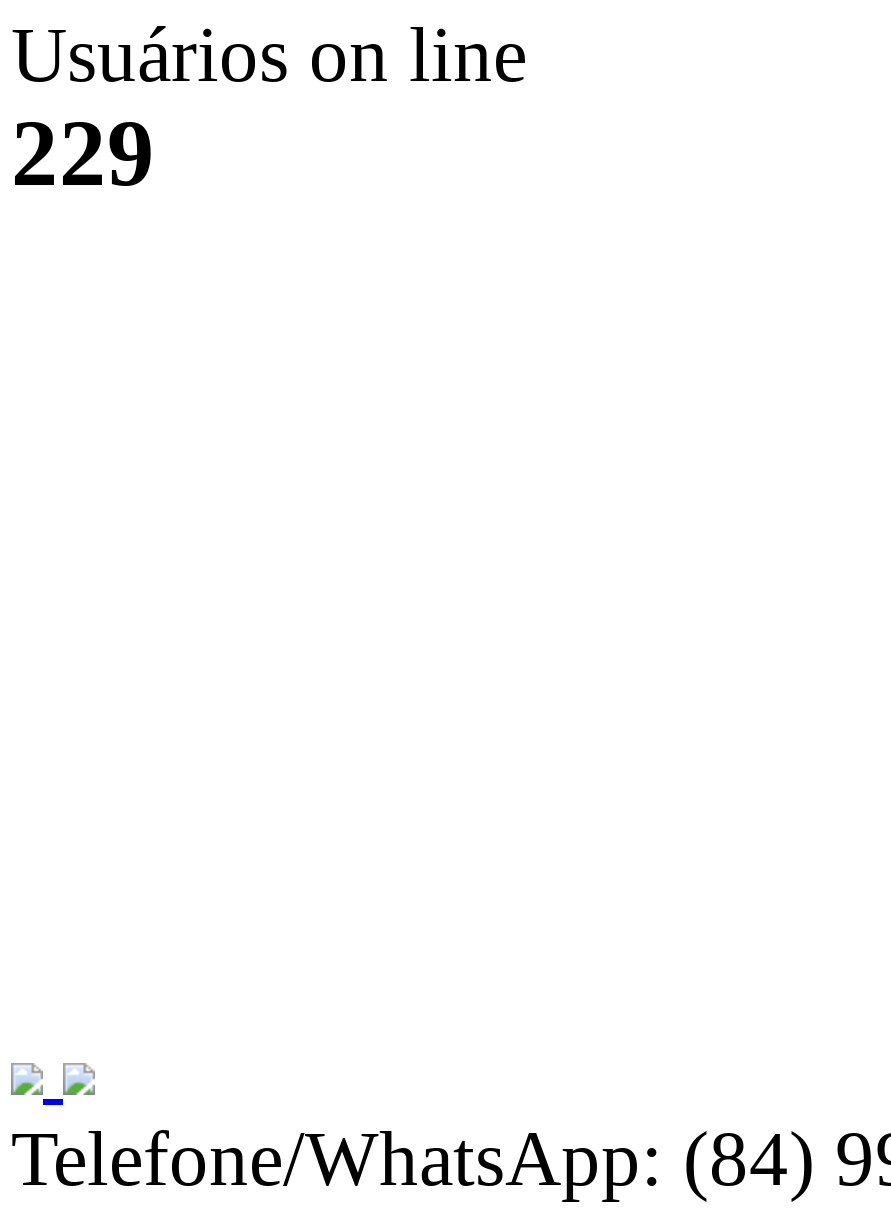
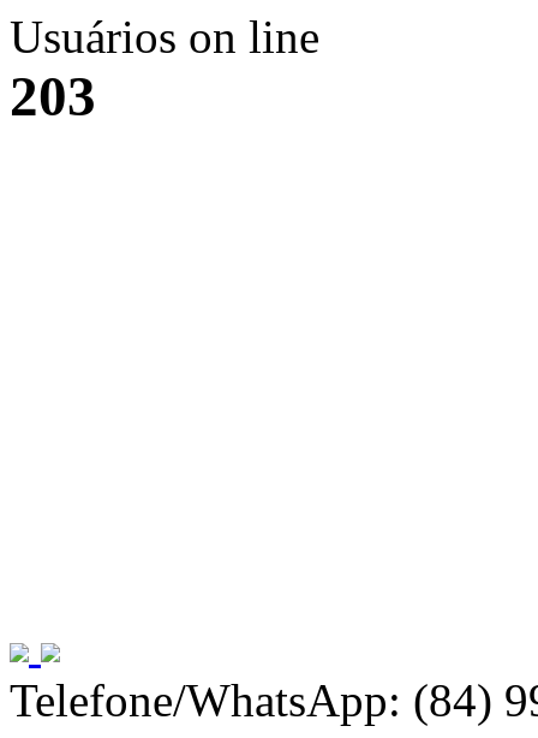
[11,102,155,206] 229 -> [10,65,96,128] 203

